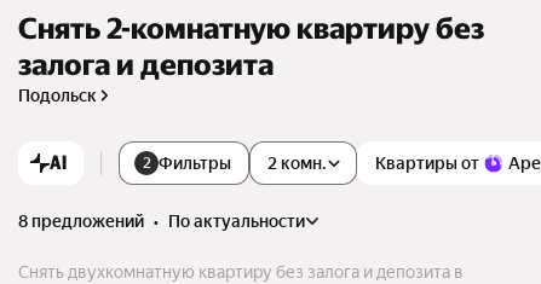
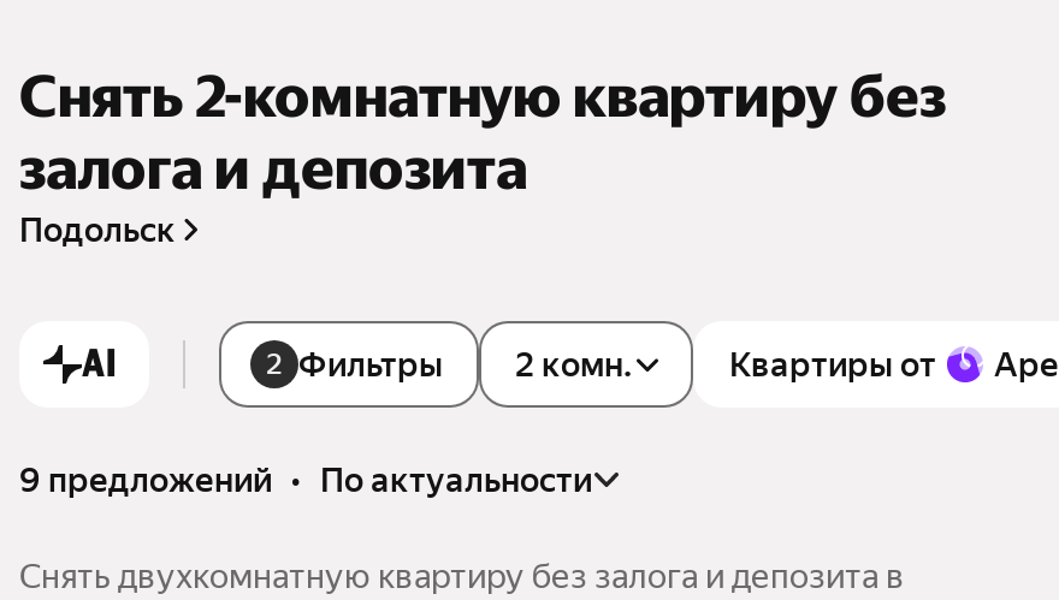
[18,211,305,231] 8 предложений • по актуальности -> [19,460,592,499] 9 предложений • по актуальности

